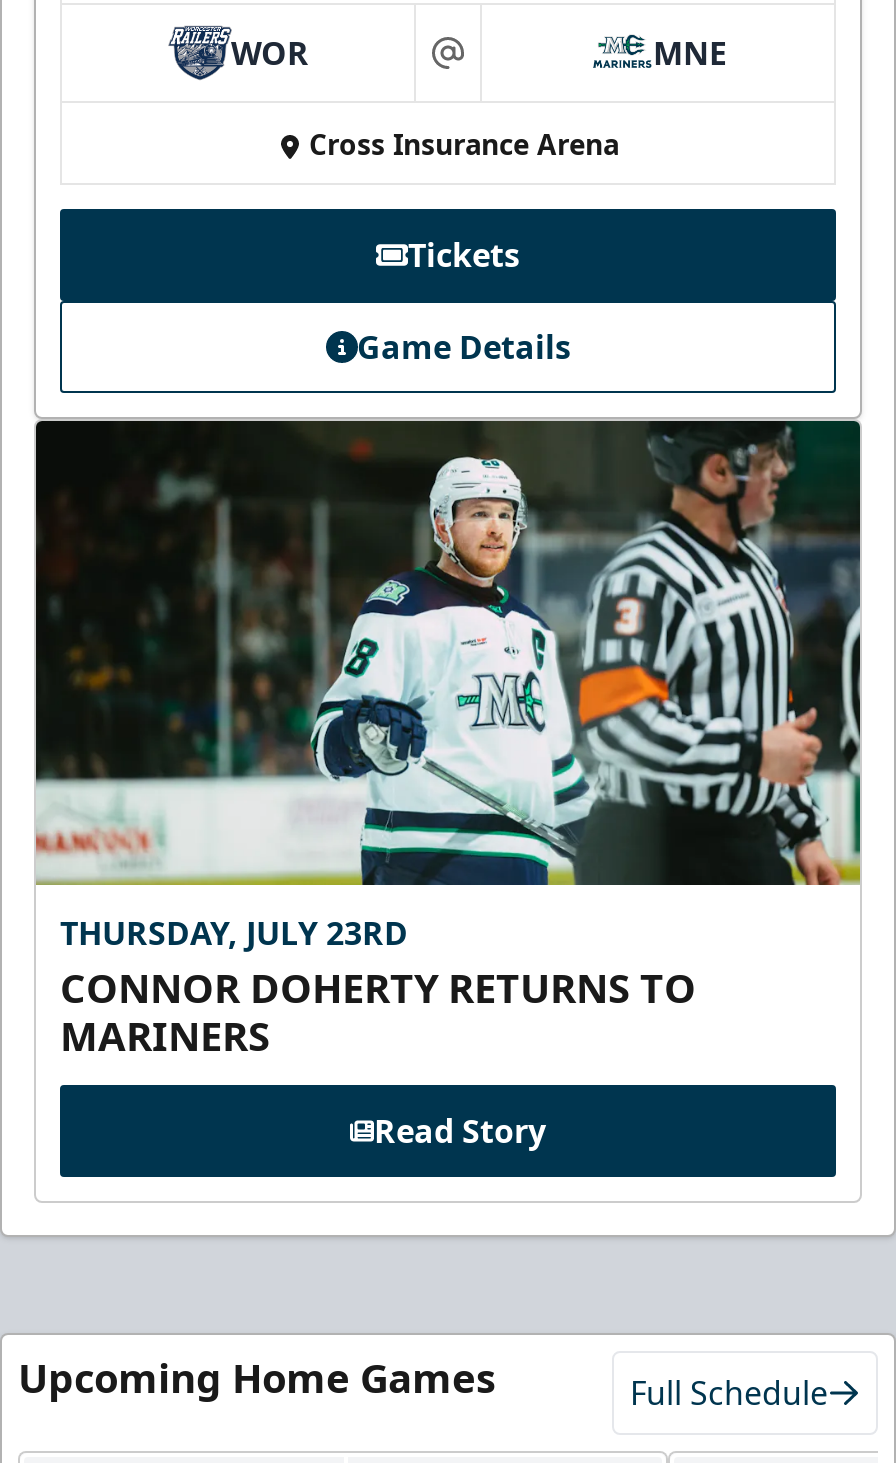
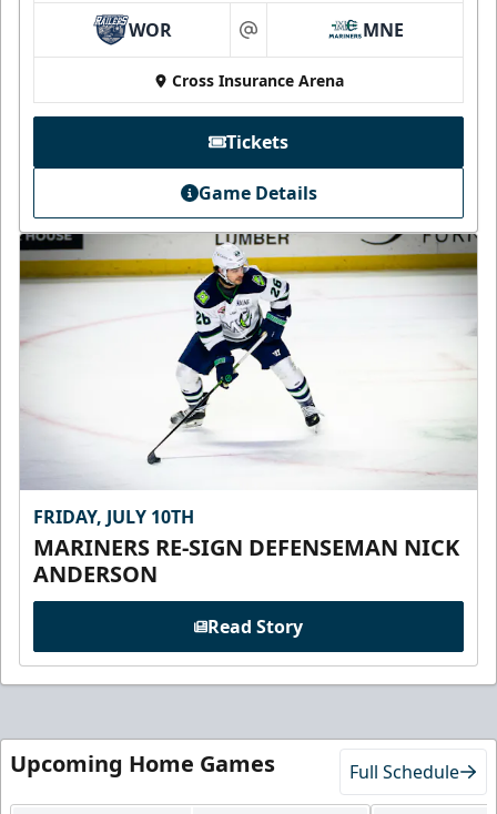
[34,420,862,1063] [image] | THURSDAY, JULY 23RD | CONNOR DOHERTY RETURNS TO | MARINERS -> [20,234,478,589] [image] | FRIDAY, JULY 10TH | MARINERS RE-SIGN DEFENSEMAN NICK | ANDERSON

